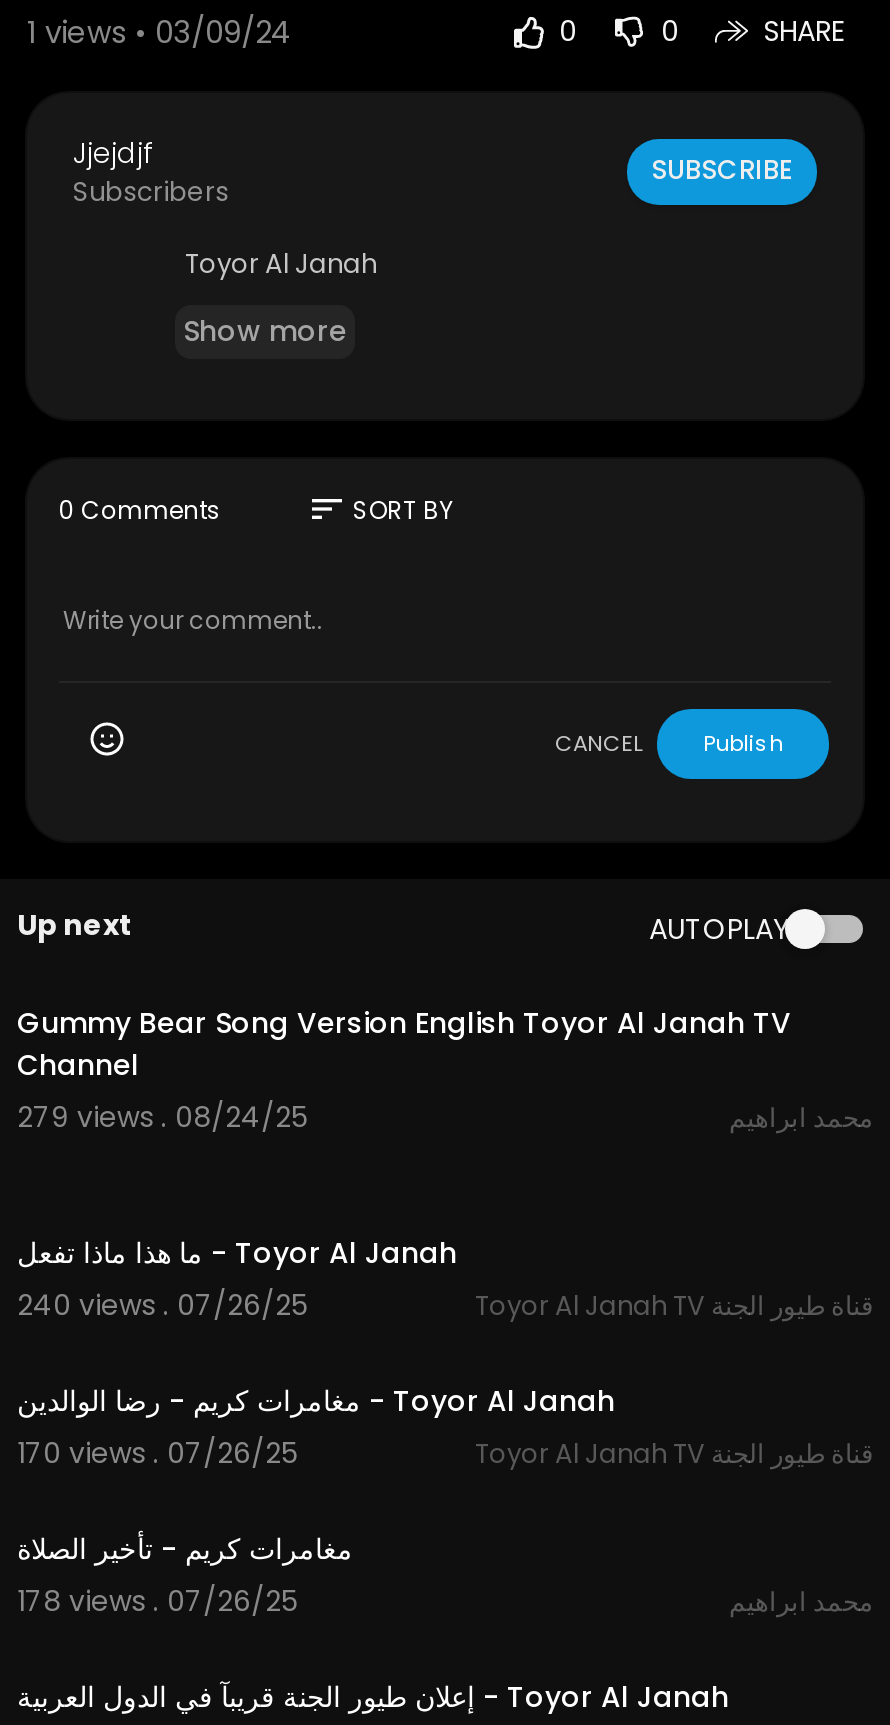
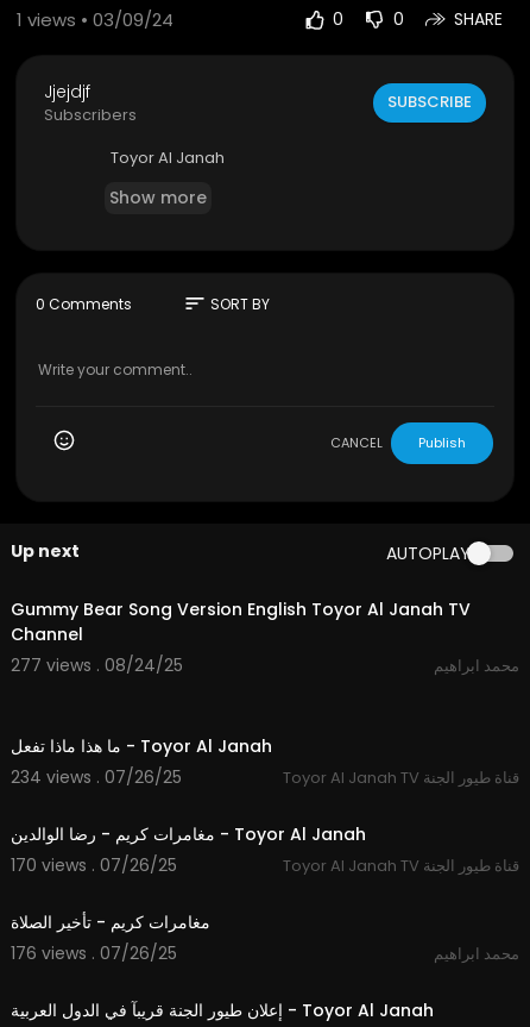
[17,1098,307,1138] 279 views . 08/24/25 -> [11,654,183,678] 277 views . 08/24/25
[17,1286,307,1326] 240 views . 07/26/25 -> [11,766,182,790] 234 views . 07/26/25
[17,1582,297,1622] 178 views . 07/26/25 -> [11,942,177,966] 176 views . 07/26/25

